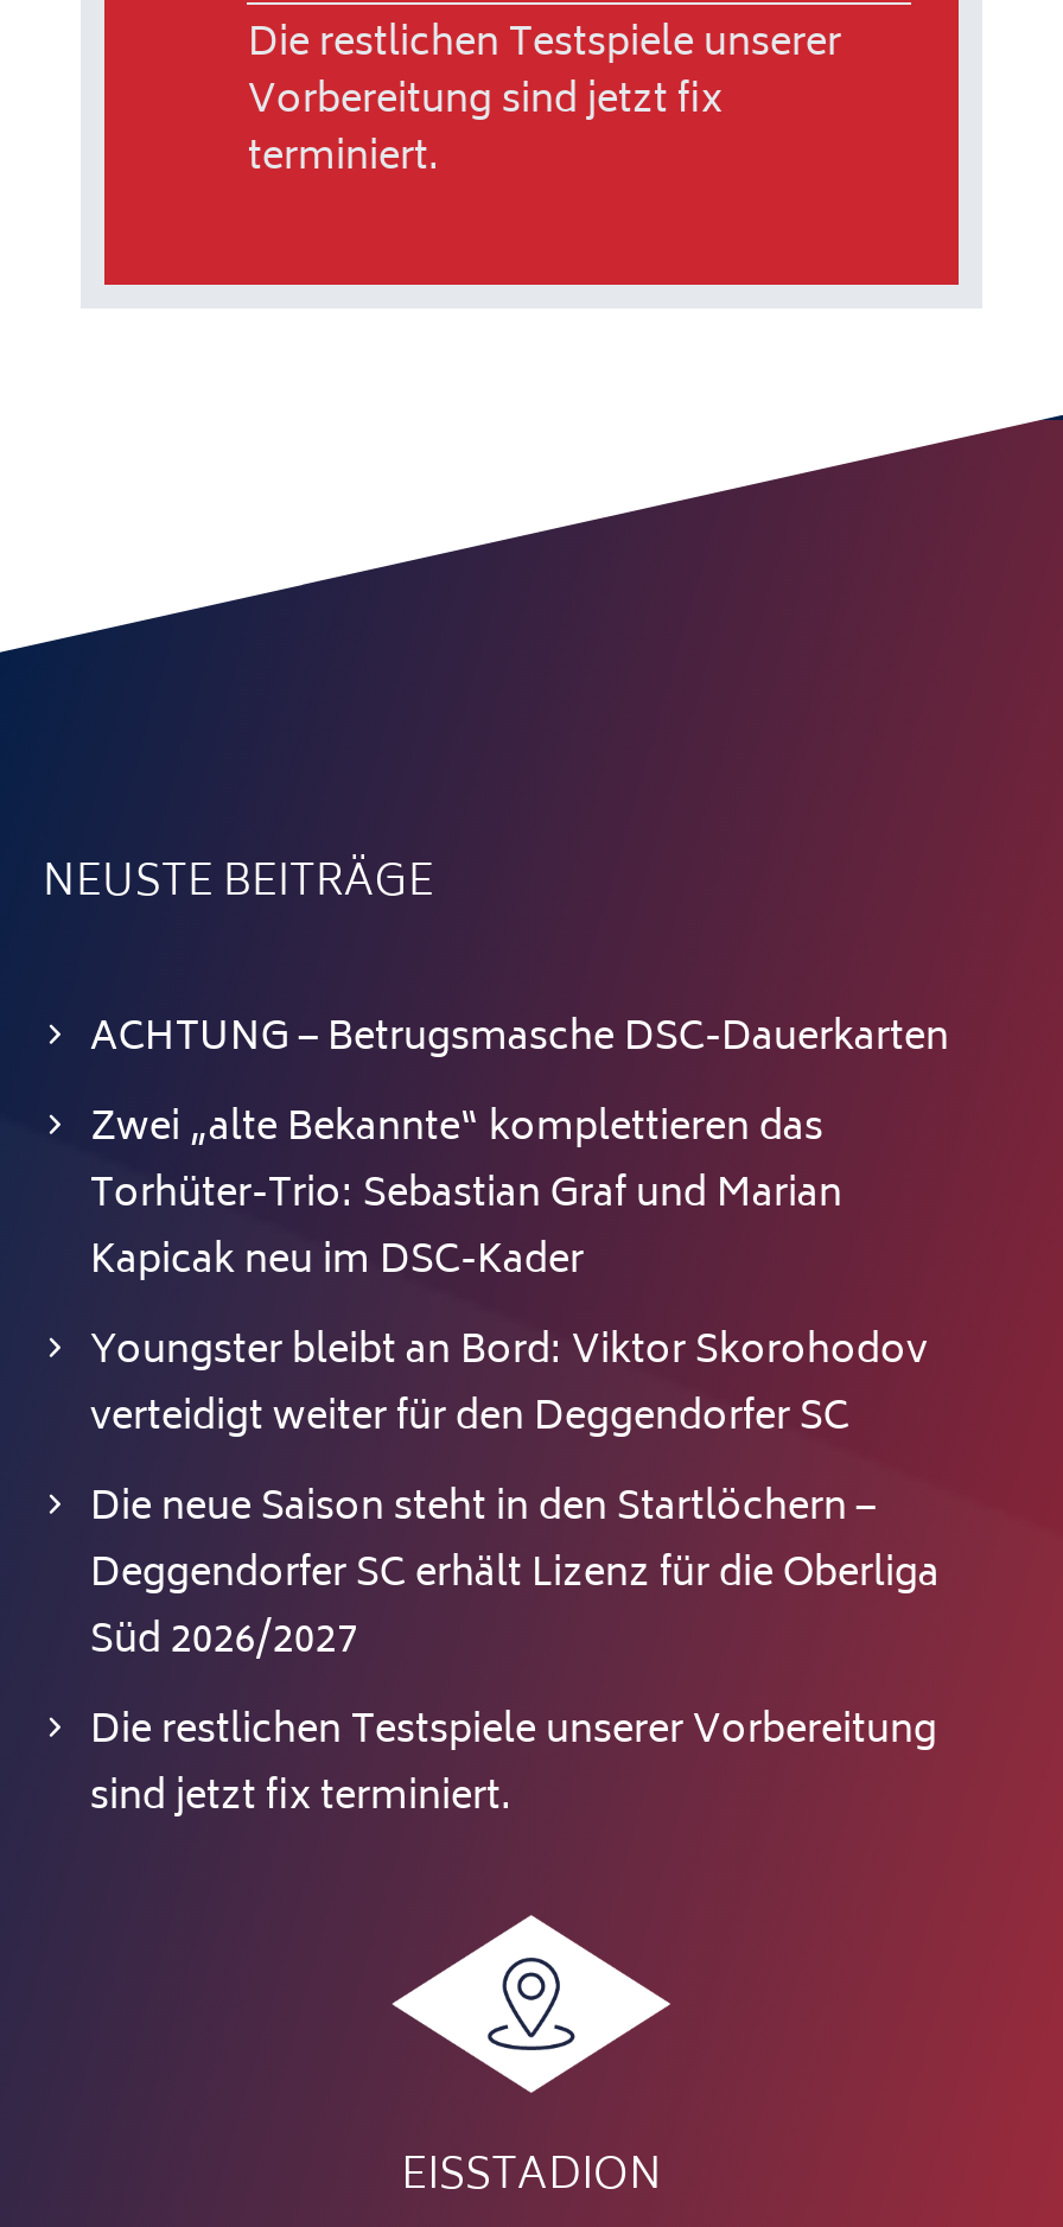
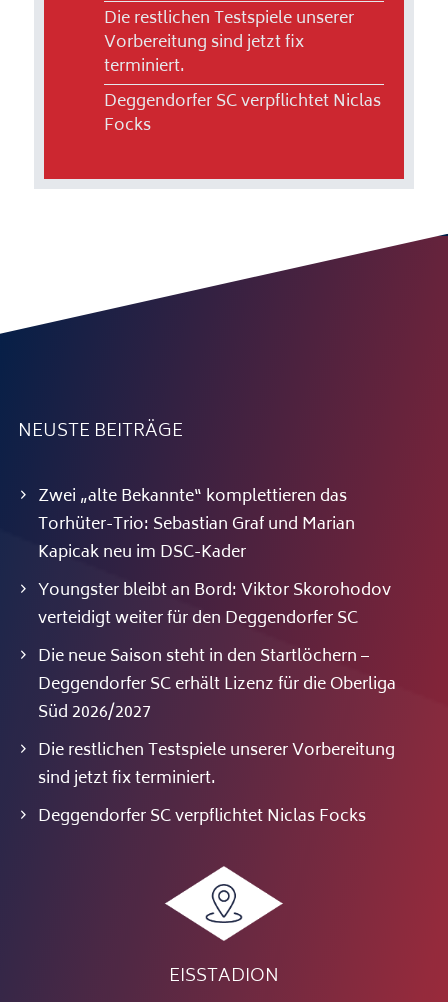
none -> [104,88,381,140] Deggendorfer SC verpflichtet Niclas | Focks
[90,1006,949,1072] ACHTUNG – Betrugsmasche DSC-Dauerkarten -> none
none -> [38,803,366,831] Deggendorfer SC verpflichtet Niclas Focks

